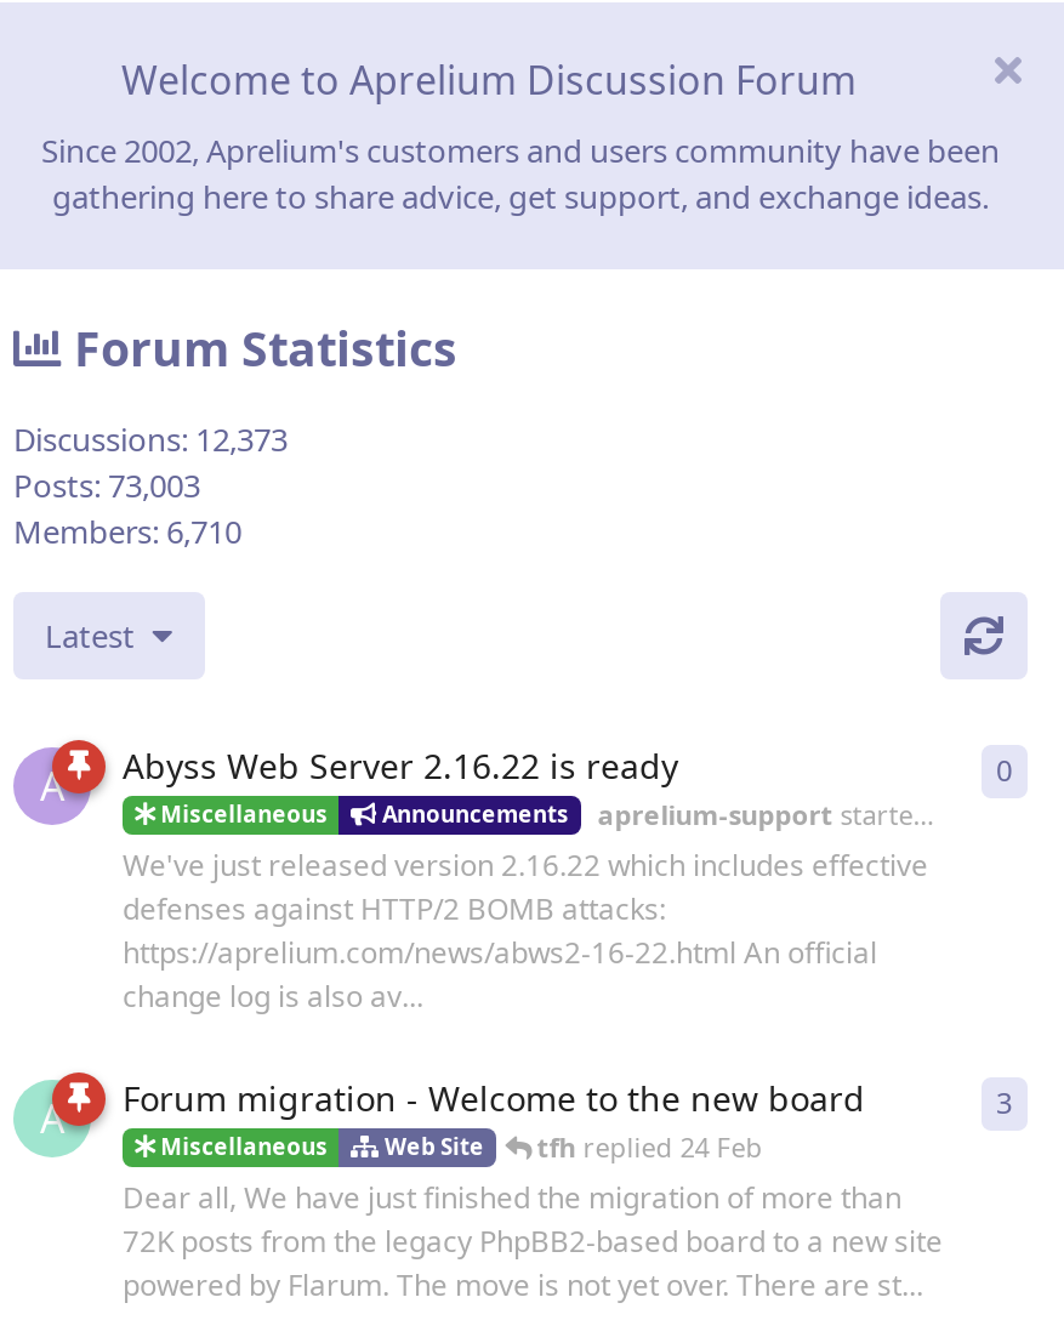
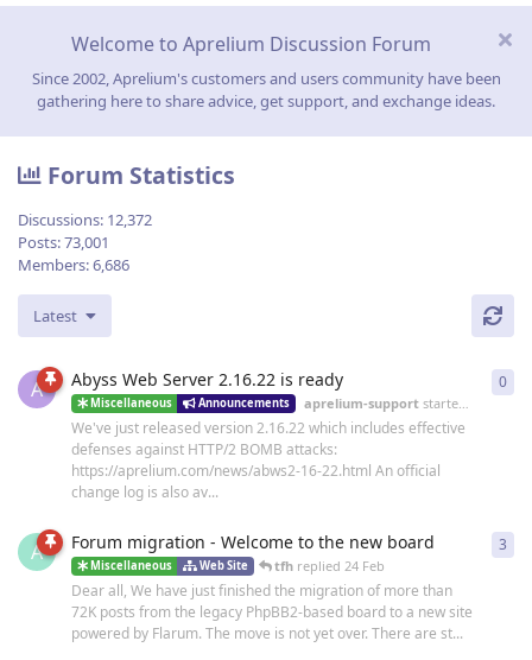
[13,418,288,462] Discussions: 12,373 -> [18,209,152,231] Discussions: 12,372
[13,464,200,508] Posts: 73,003 -> [18,232,109,253] Posts: 73,001
[13,510,241,554] Members: 6,710 -> [18,254,129,276] Members: 6,686

